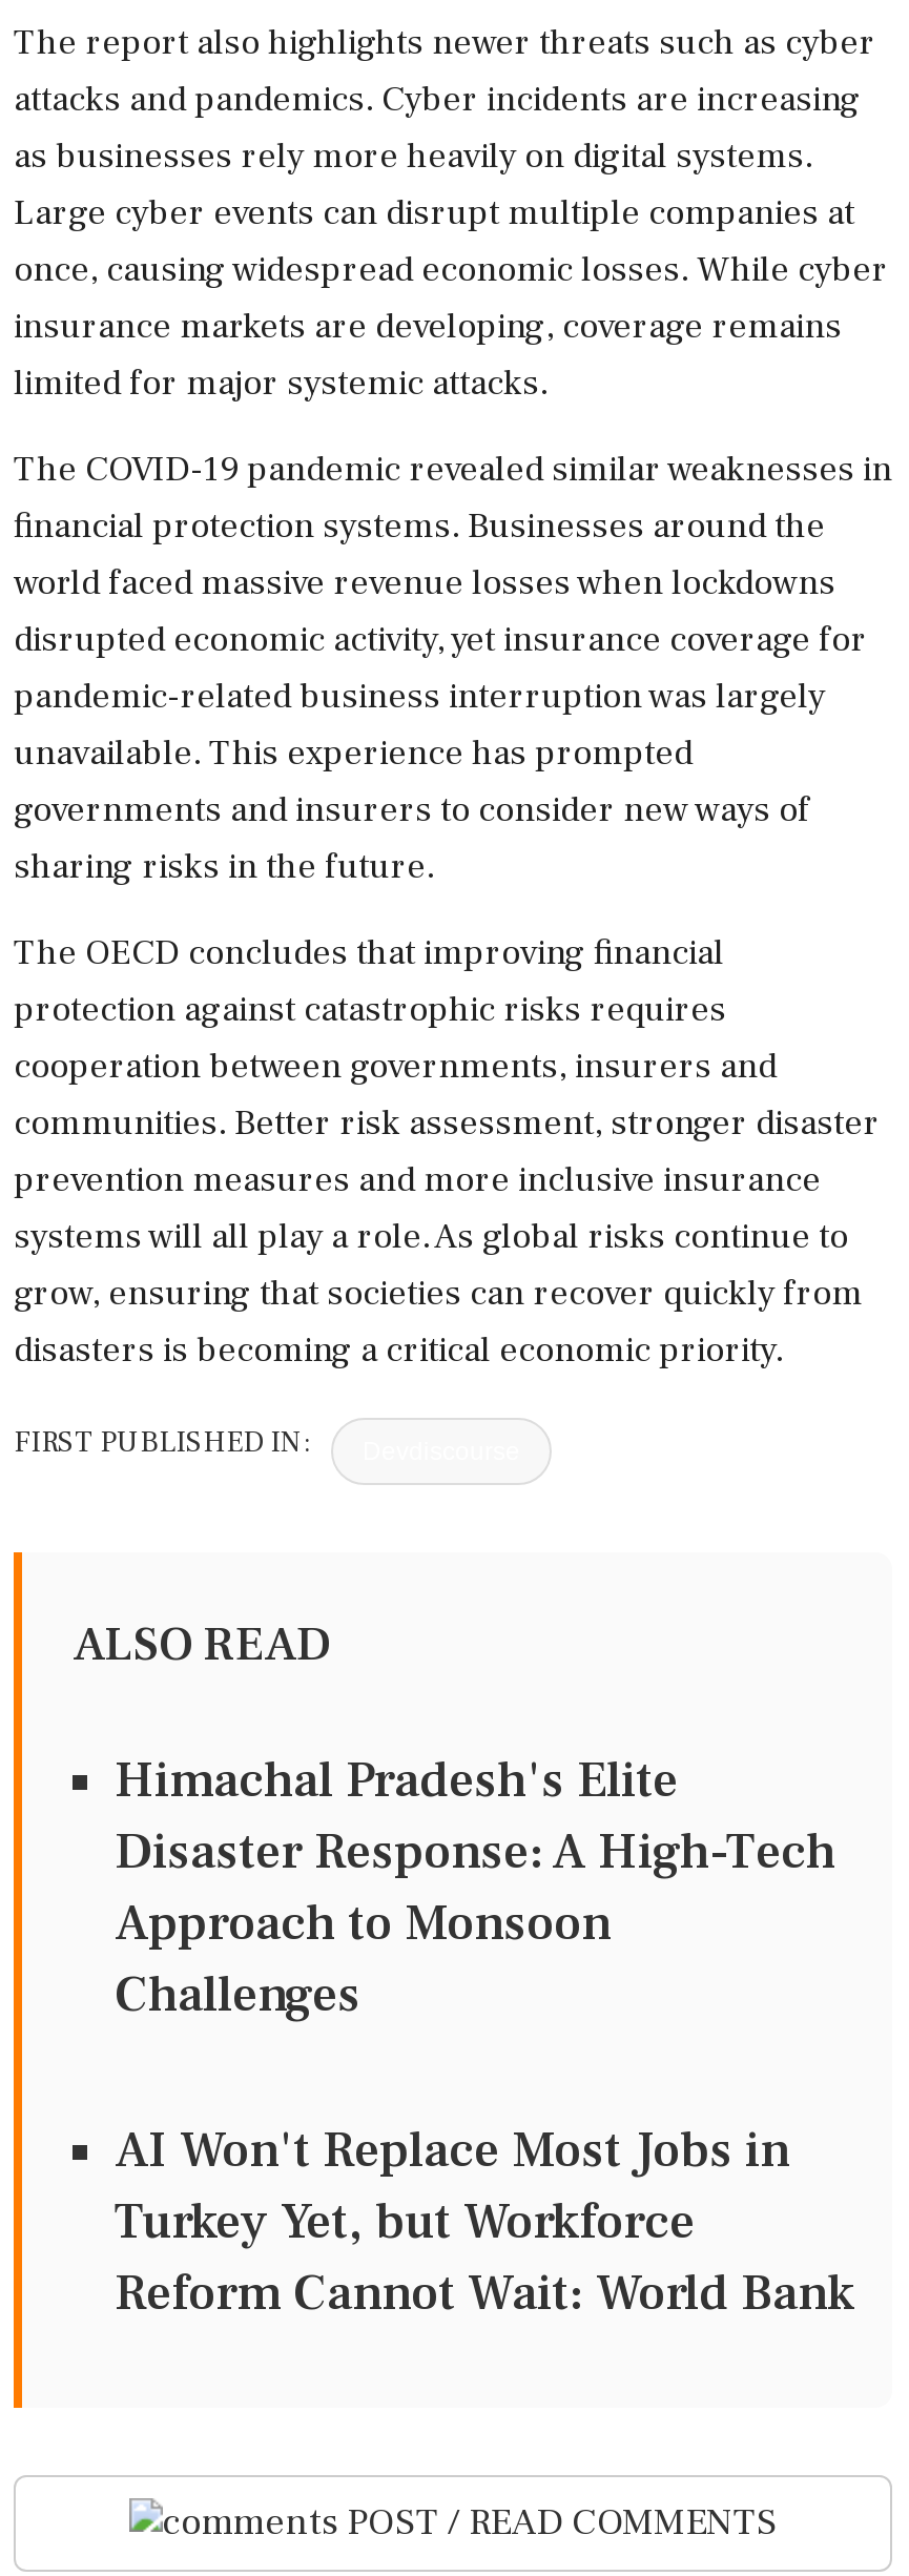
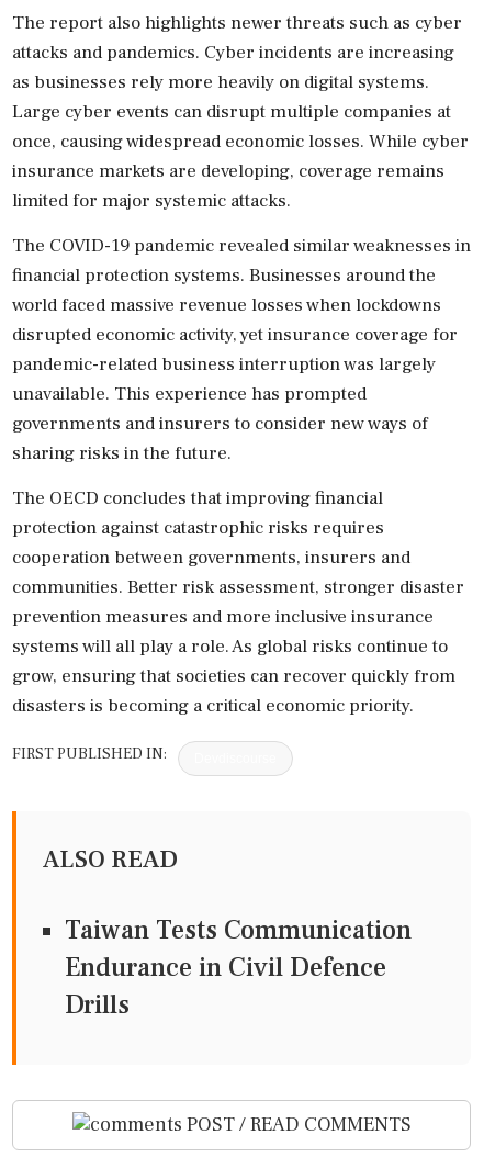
[115,1747,854,2325] Himachal Pradesh's Elite | Disaster Response: A High-Tech | Approach to Monsoon | Challenges | AI Won't Replace Most Jobs in | Turkey Yet, but Workforce | Reform Cannot Wait: World Bank -> [65,913,412,1021] Taiwan Tests Communication | Endurance in Civil Defence | Drills

